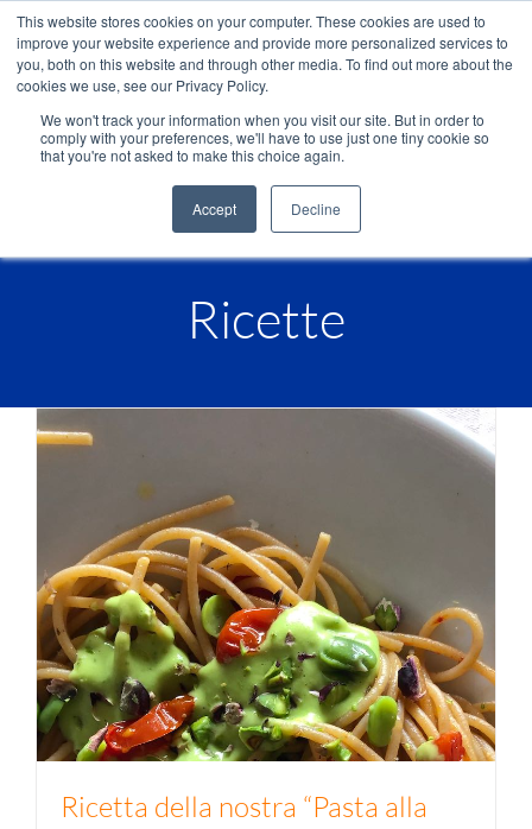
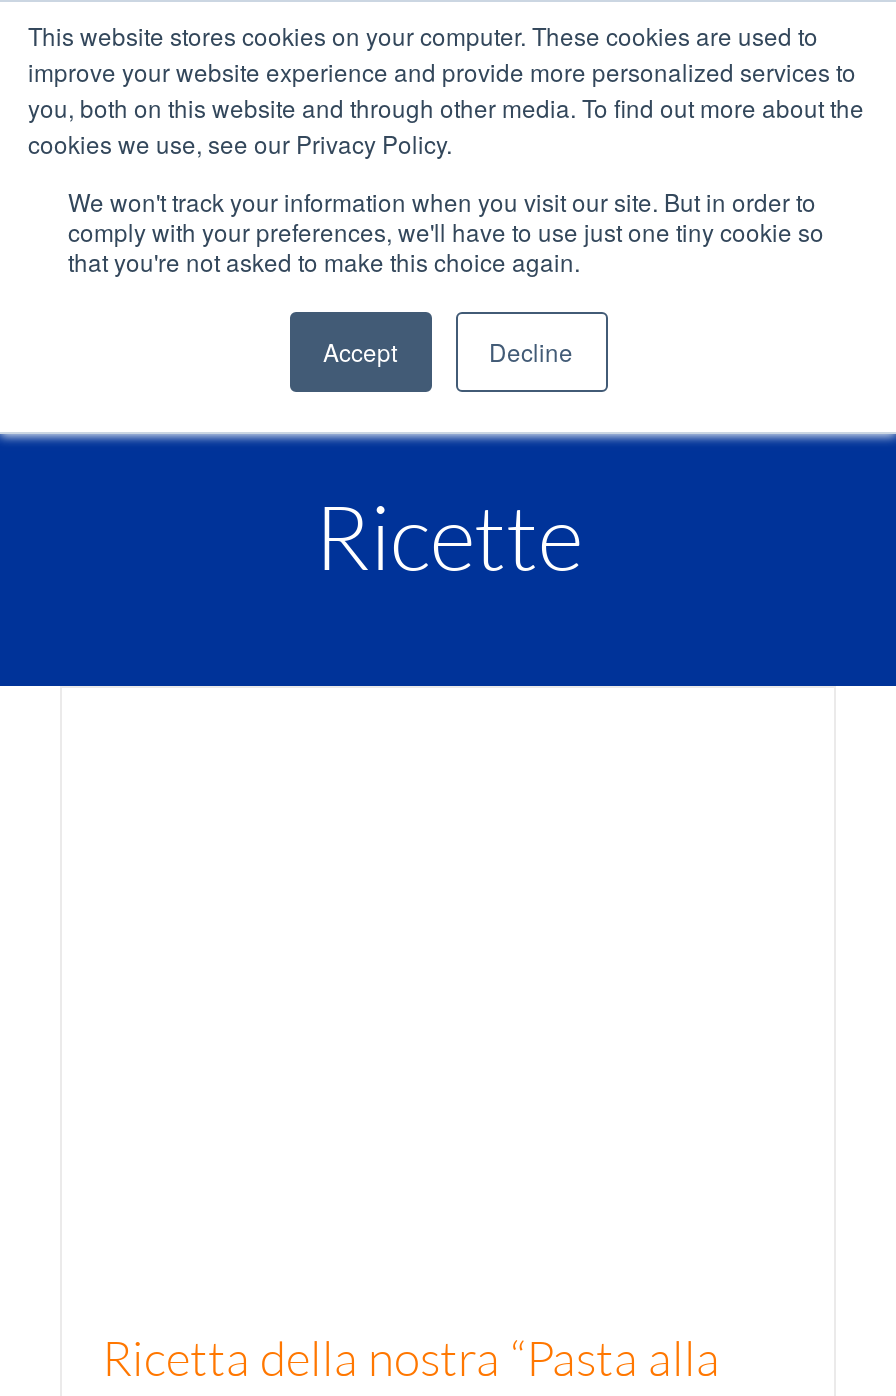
[36,407,496,762] [image] -> none

